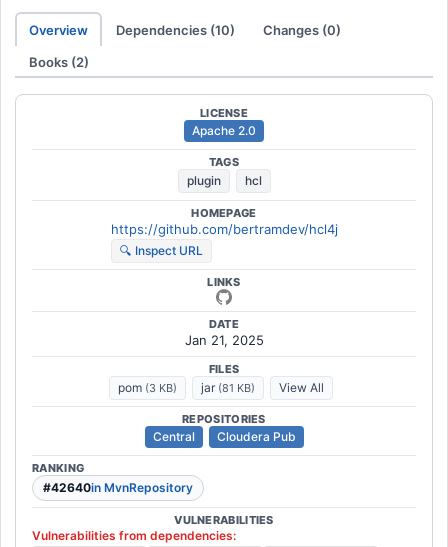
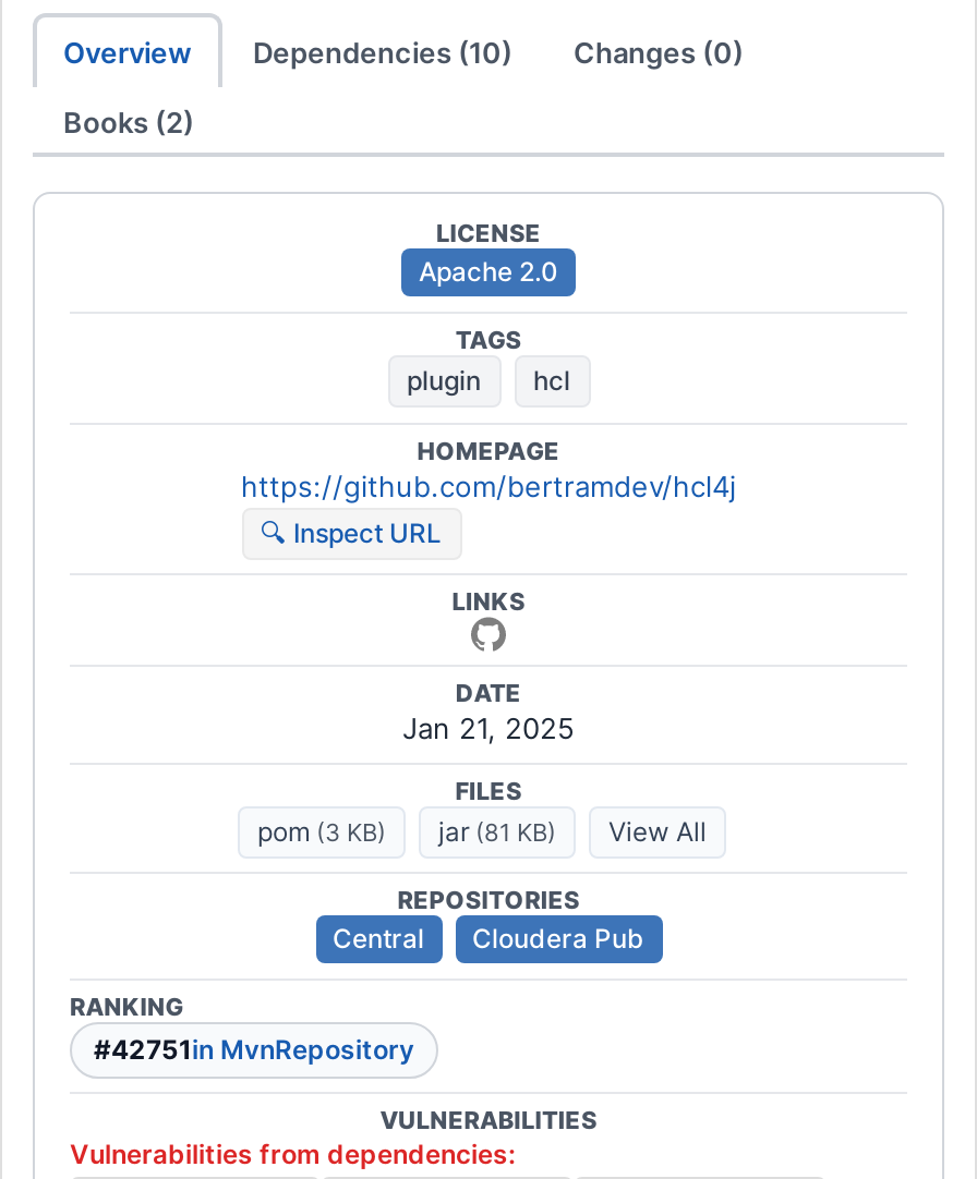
[43,480,193,495] #42640in MvnRepository -> [94,1033,414,1066] #42751in MvnRepository

